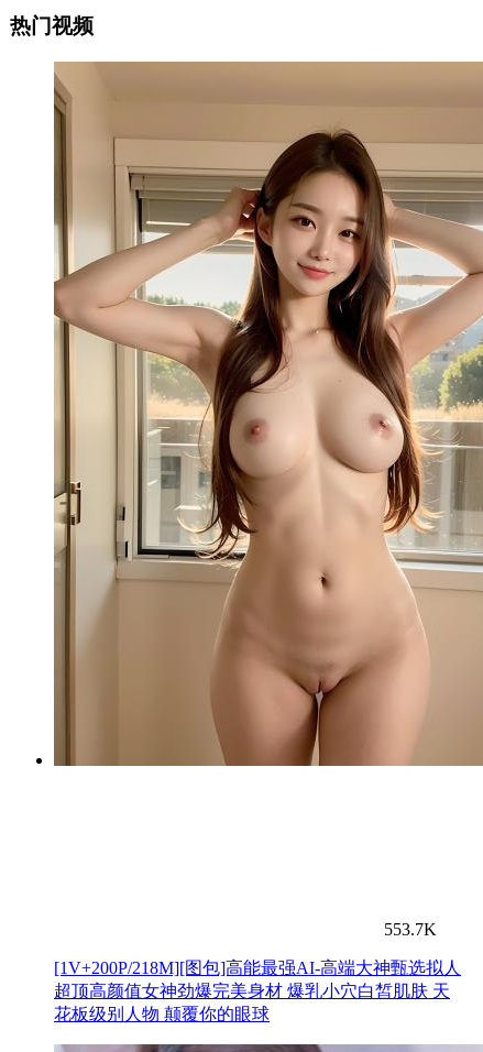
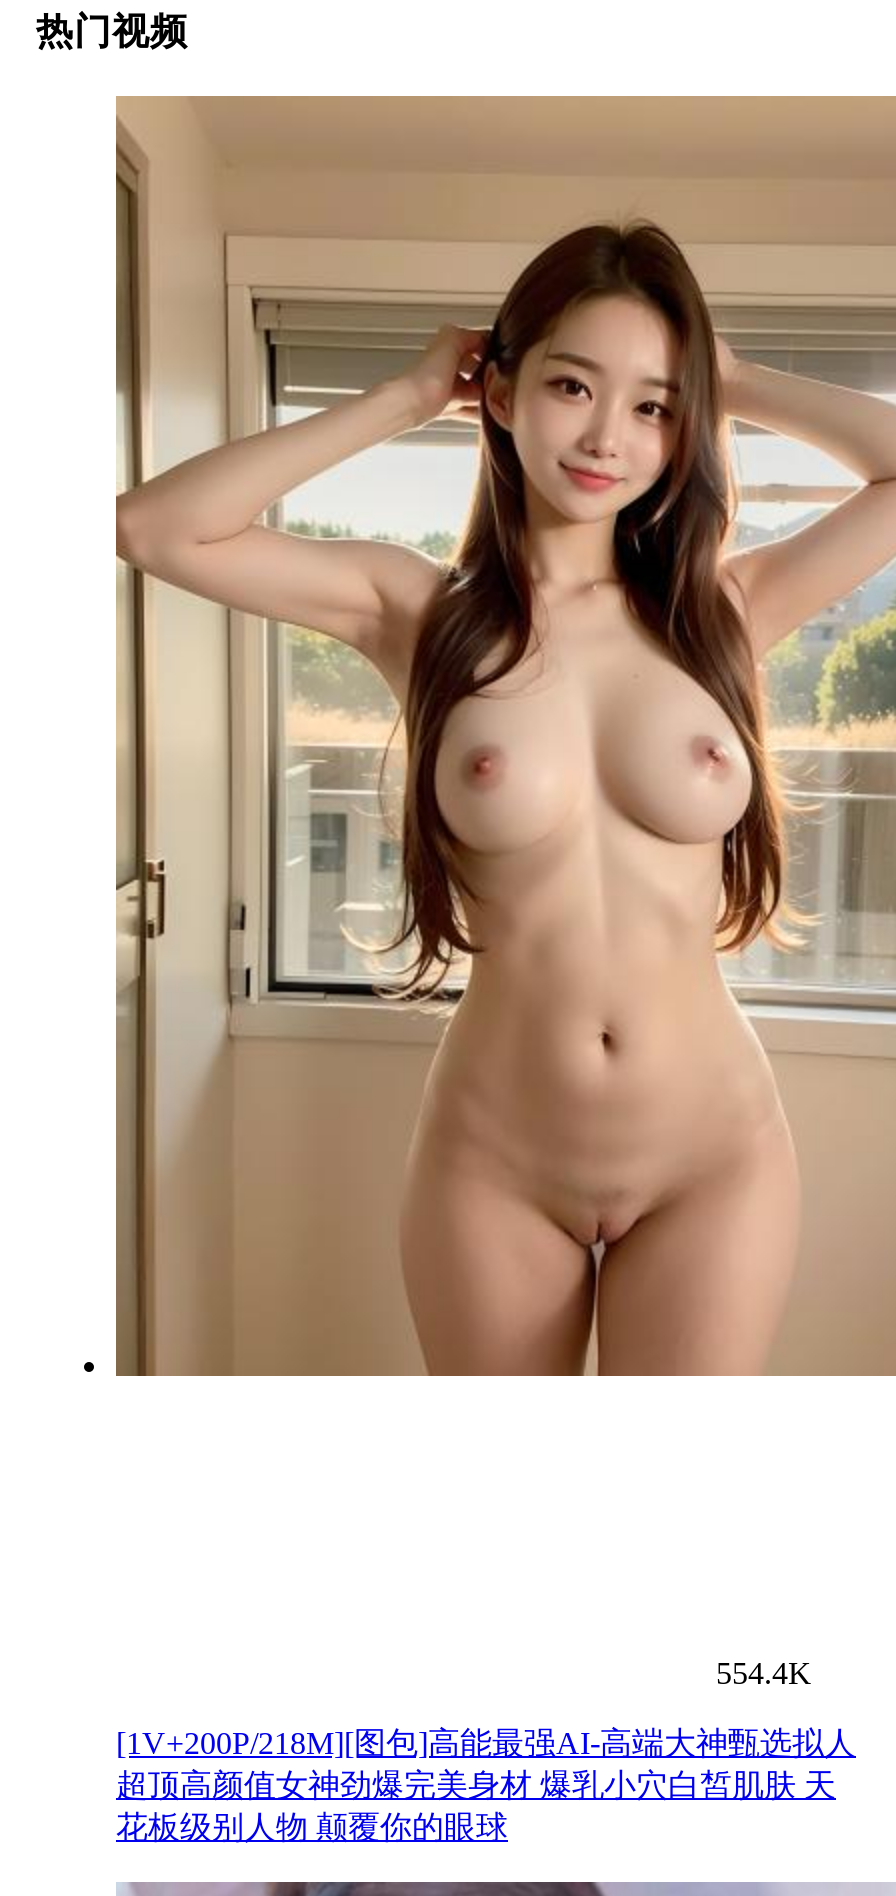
[384,920,437,938] 553.7K -> [716,1656,812,1690] 554.4K

